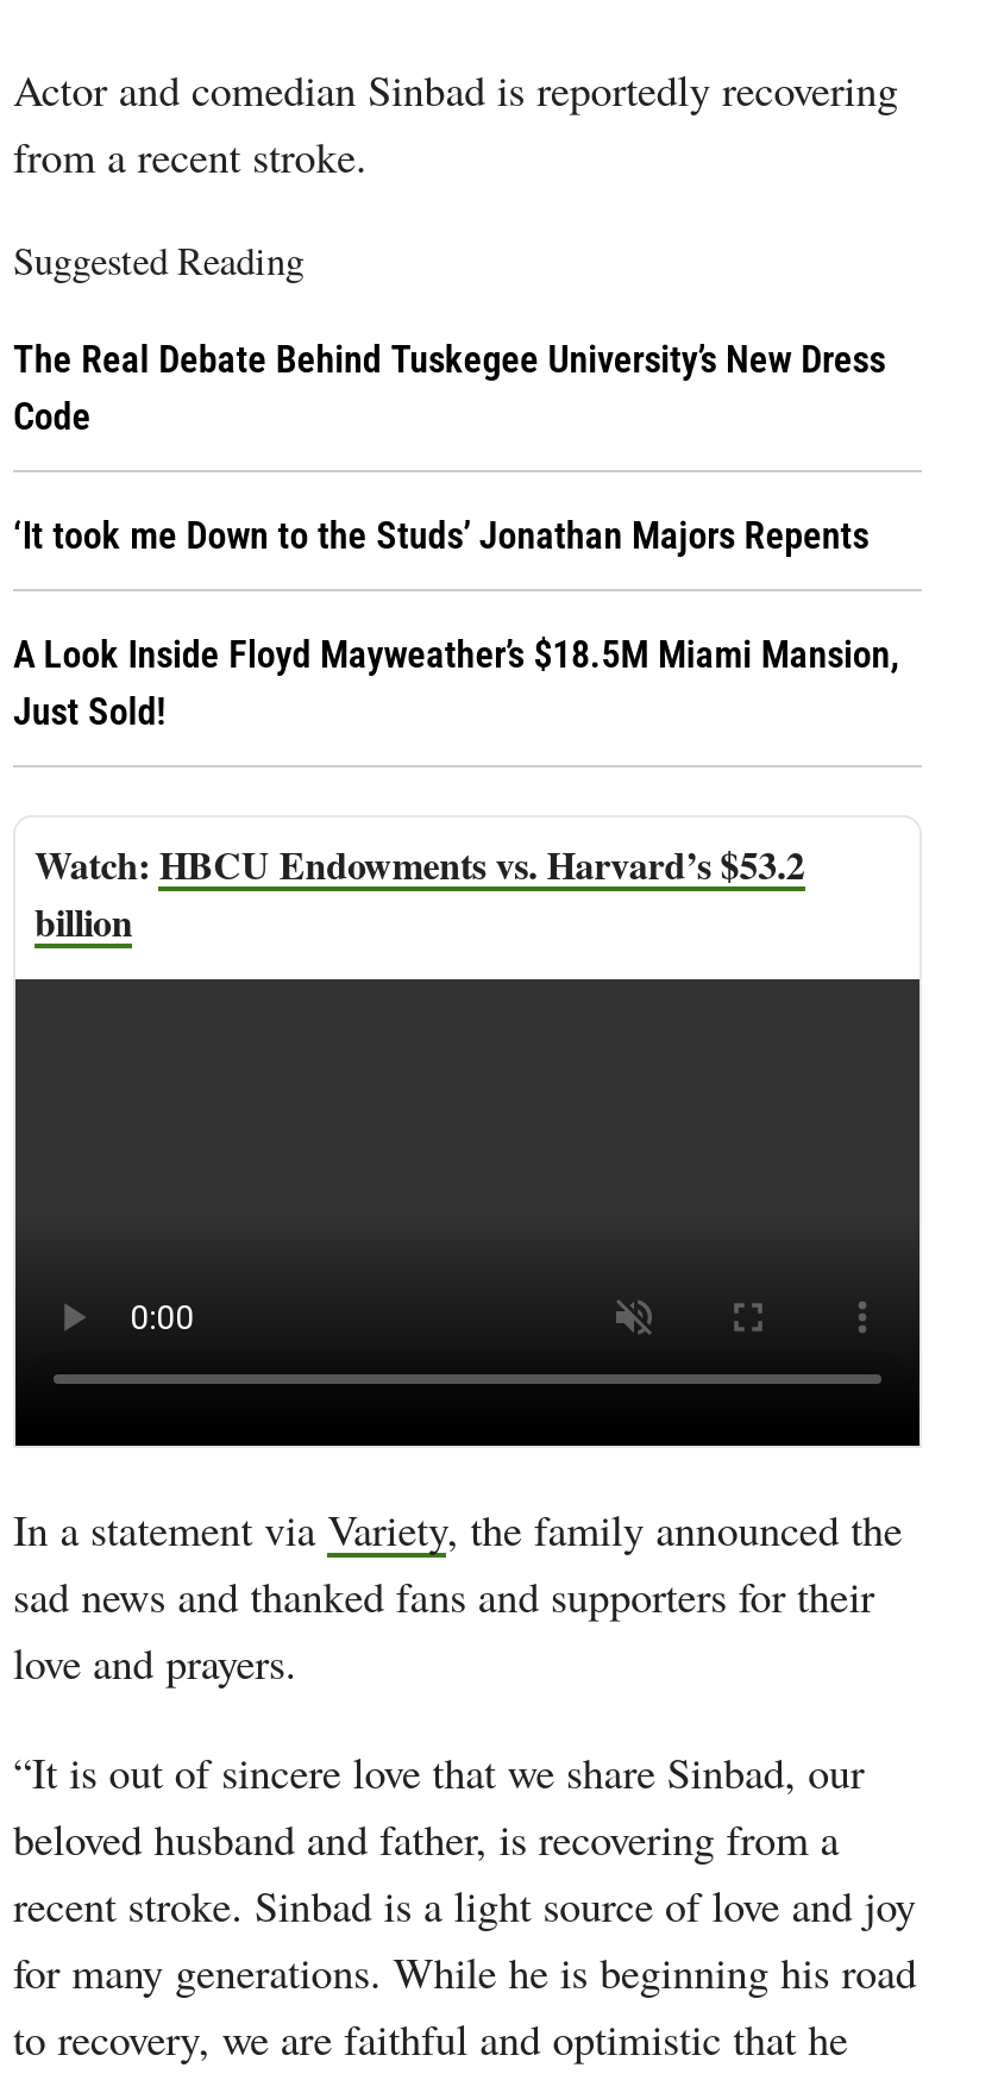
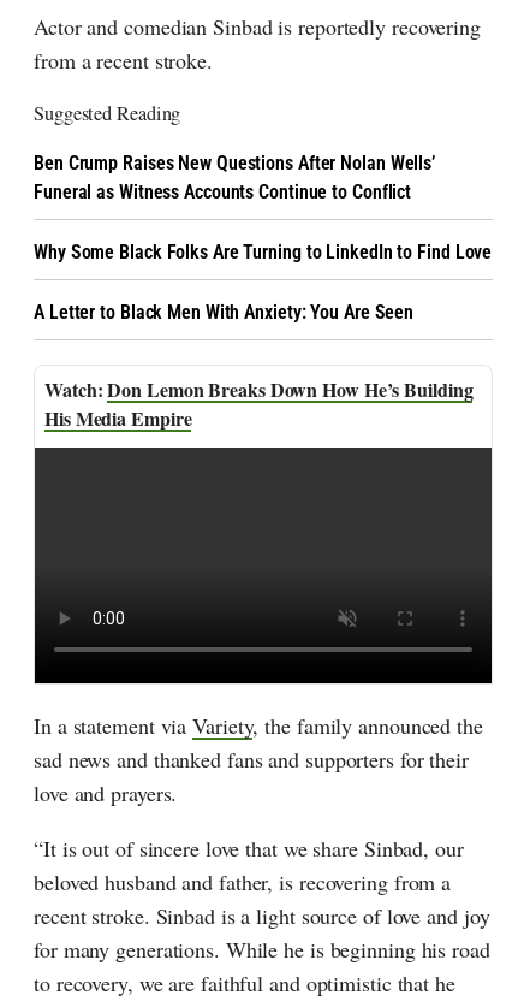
[13,337,885,440] The Real Debate Behind Tuskegee University’s New Dress | Code -> [34,152,435,204] Ben Crump Raises New Questions After Nolan Wells’ | Funeral as Witness Accounts Continue to Conflict
[13,513,869,559] ‘It took me Down to the Studs’ Jonathan Majors Repents -> [34,241,492,264] Why Some Black Folks Are Turning to LinkedIn to Find Love
[13,632,900,735] A Look Inside Floyd Mayweather’s $18.5M Miami Mansion, | Just Sold! -> [34,301,414,324] A Letter to Black Men With Anxiety: You Are Seen
[34,837,805,949] HBCU Endowments vs. Harvard’s $53.2 | billion -> [44,376,473,432] Don Lemon Breaks Down How He’s Building | His Media Empire

